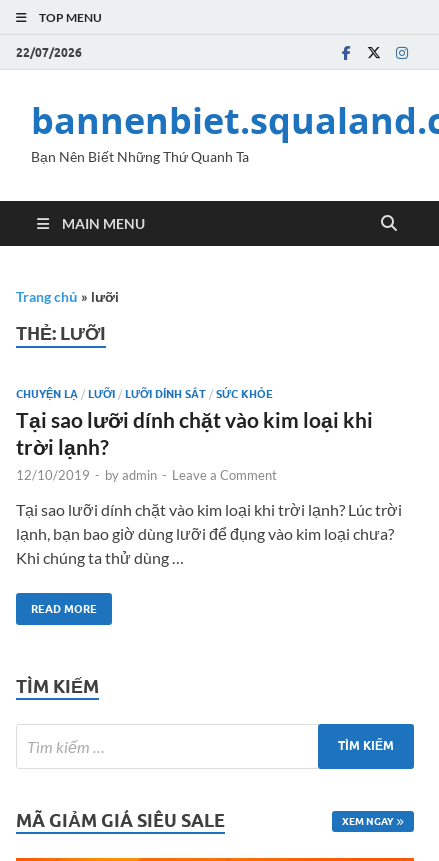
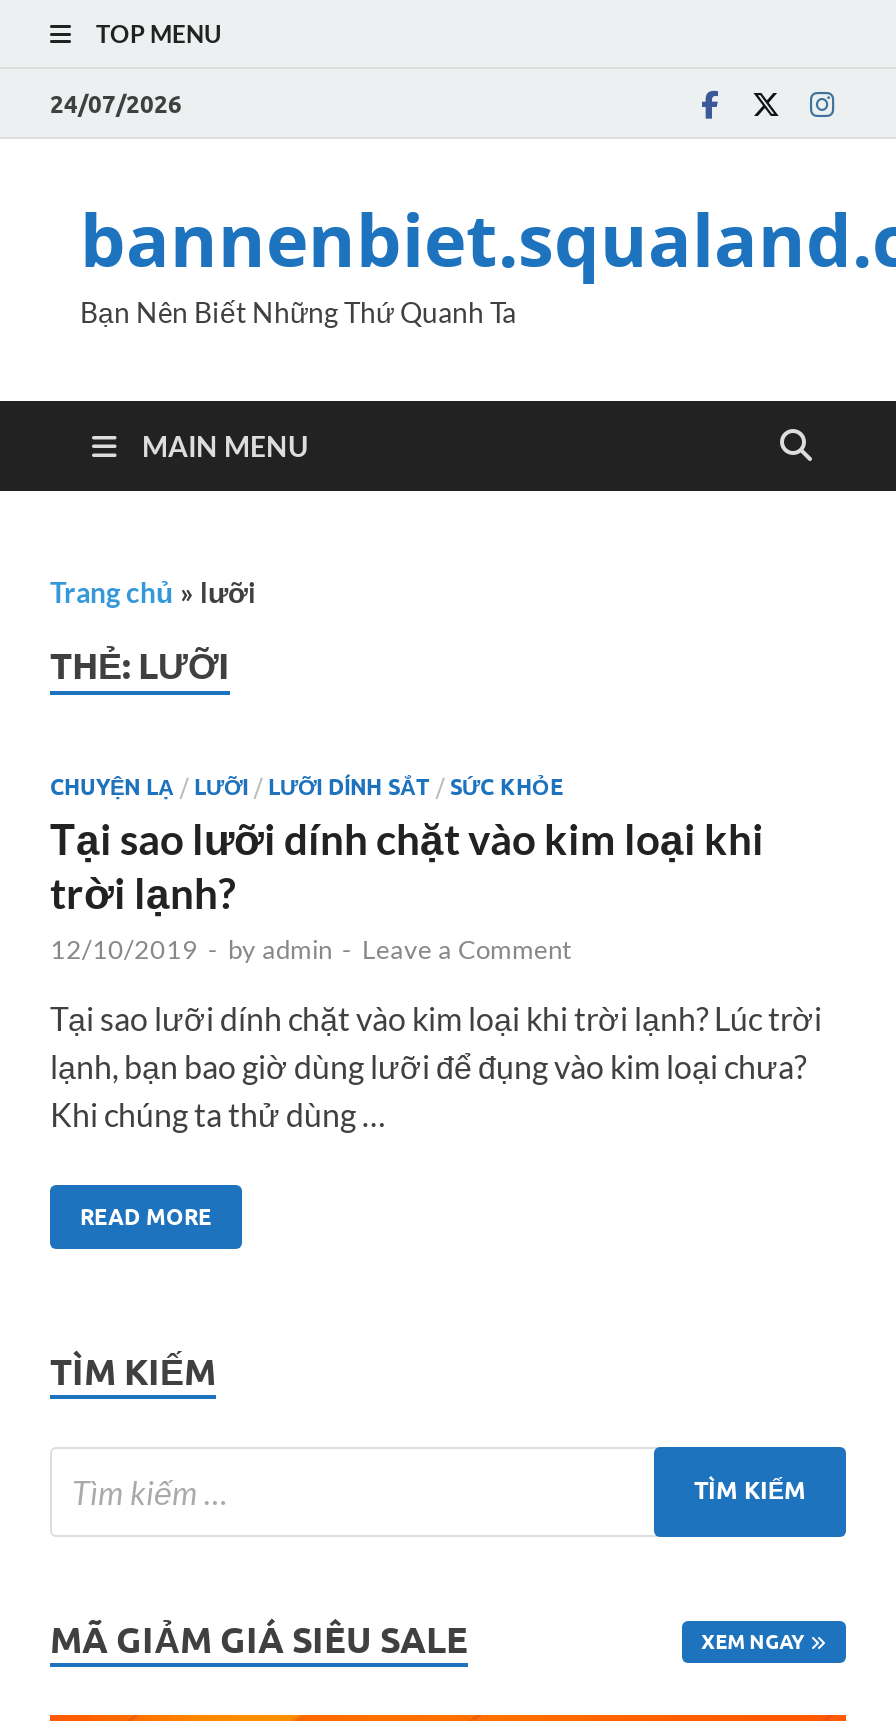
[16,44,82,59] 22/07/2026 -> [50,88,182,118] 24/07/2026

